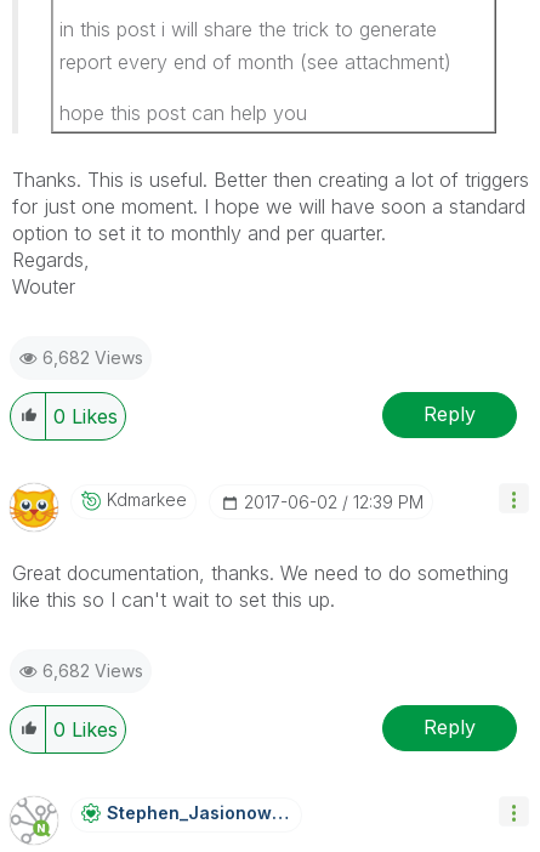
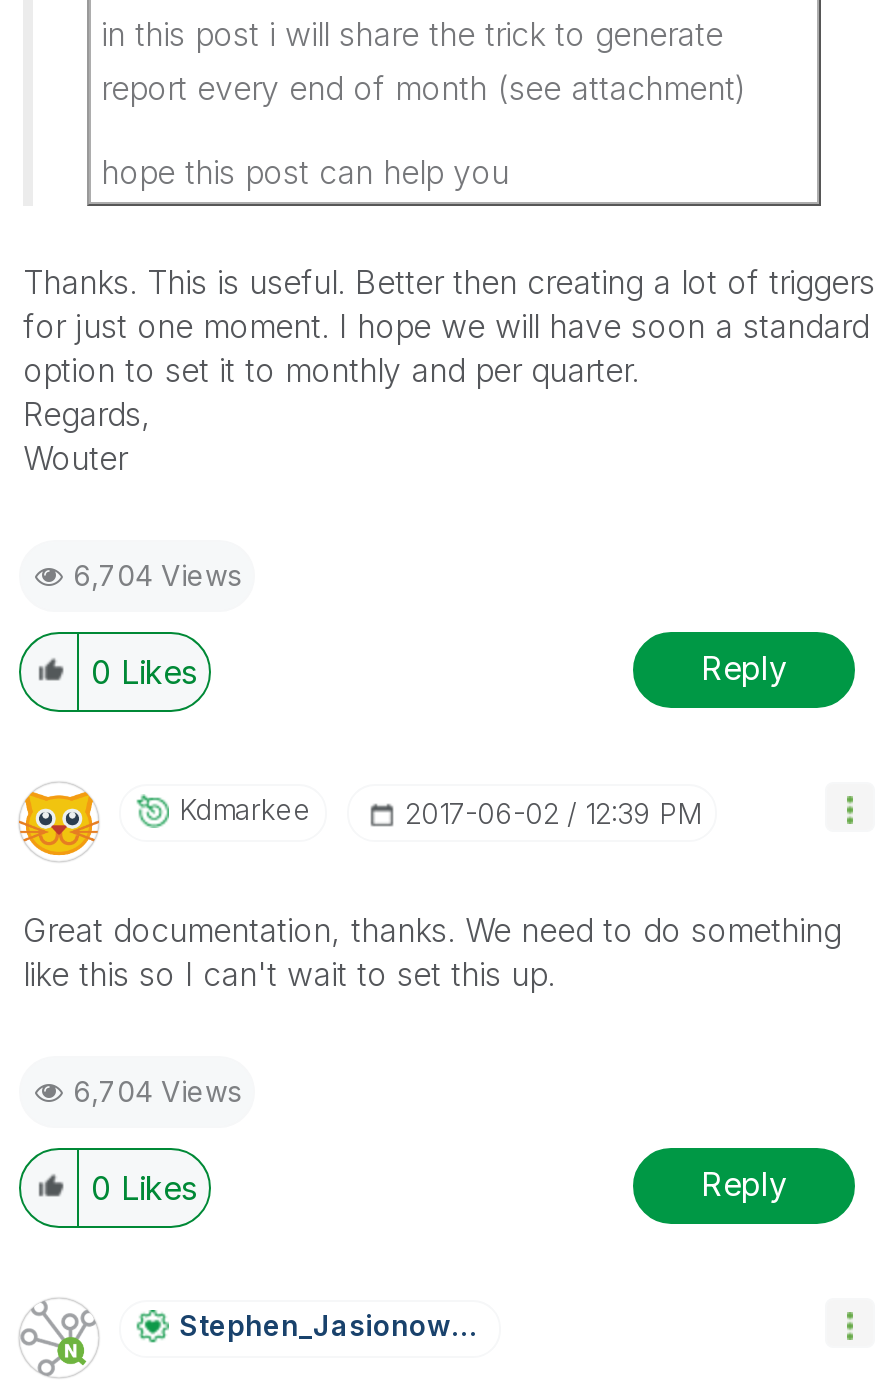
[42,347,143,367] 6,682 Views -> [73,557,241,591] 6,704 Views
[42,660,143,680] 6,682 Views -> [73,1073,241,1107] 6,704 Views

